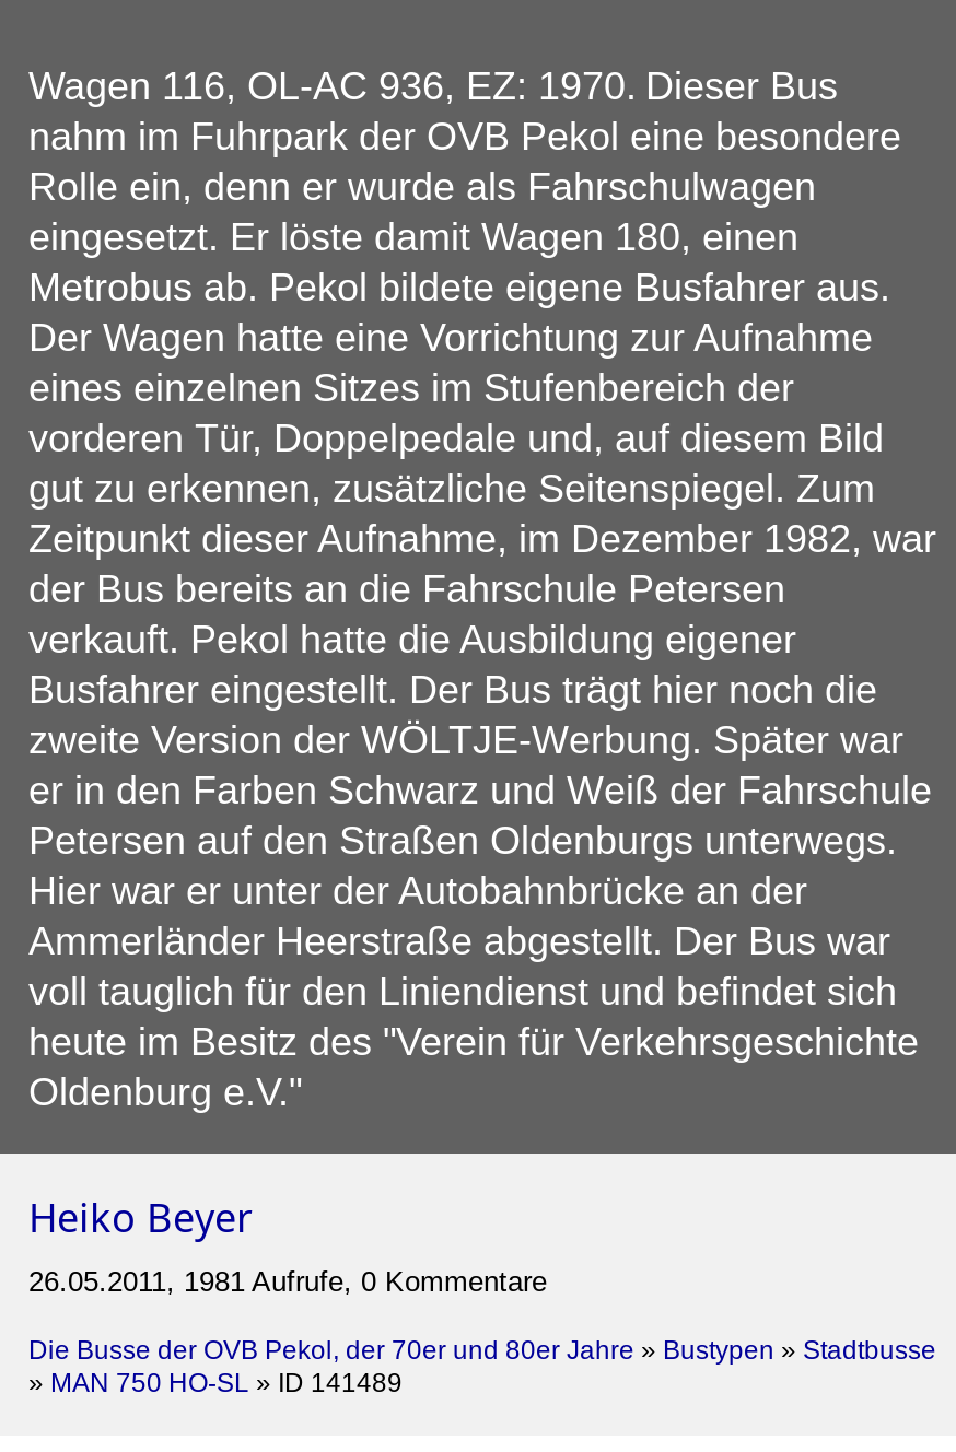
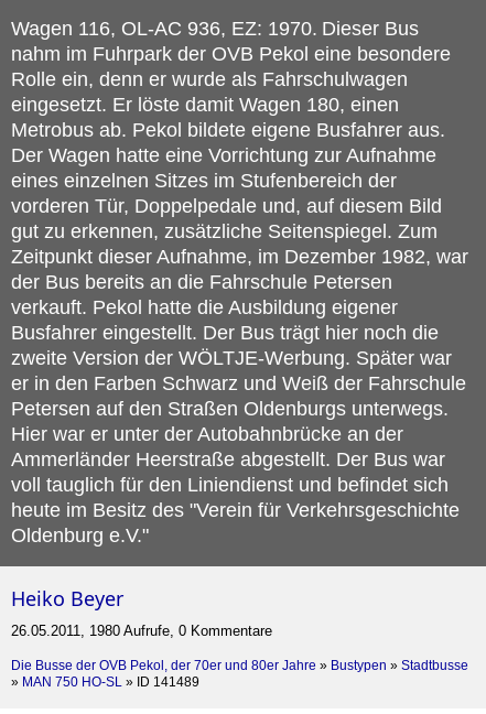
[28,1265,547,1298] 26.05.2011, 1981 Aufrufe, 0 Kommentare -> [11,623,272,639] 26.05.2011, 1980 Aufrufe, 0 Kommentare

